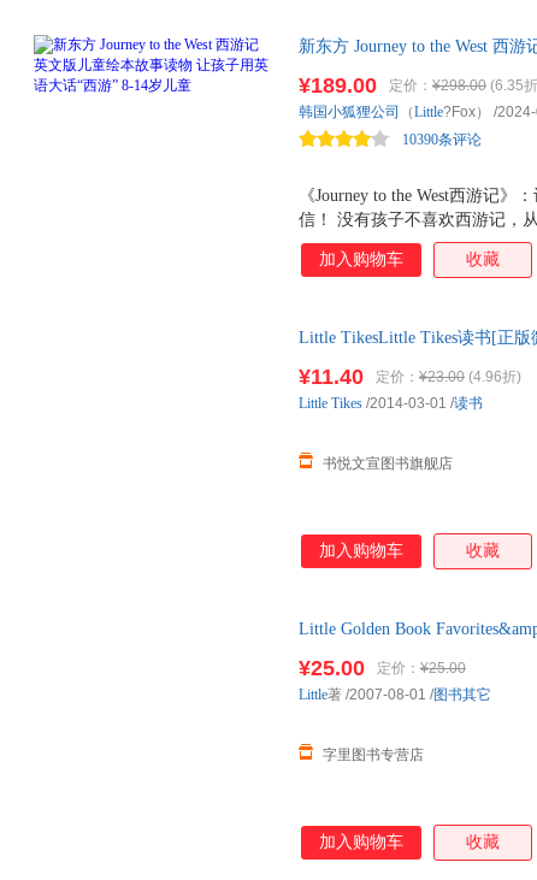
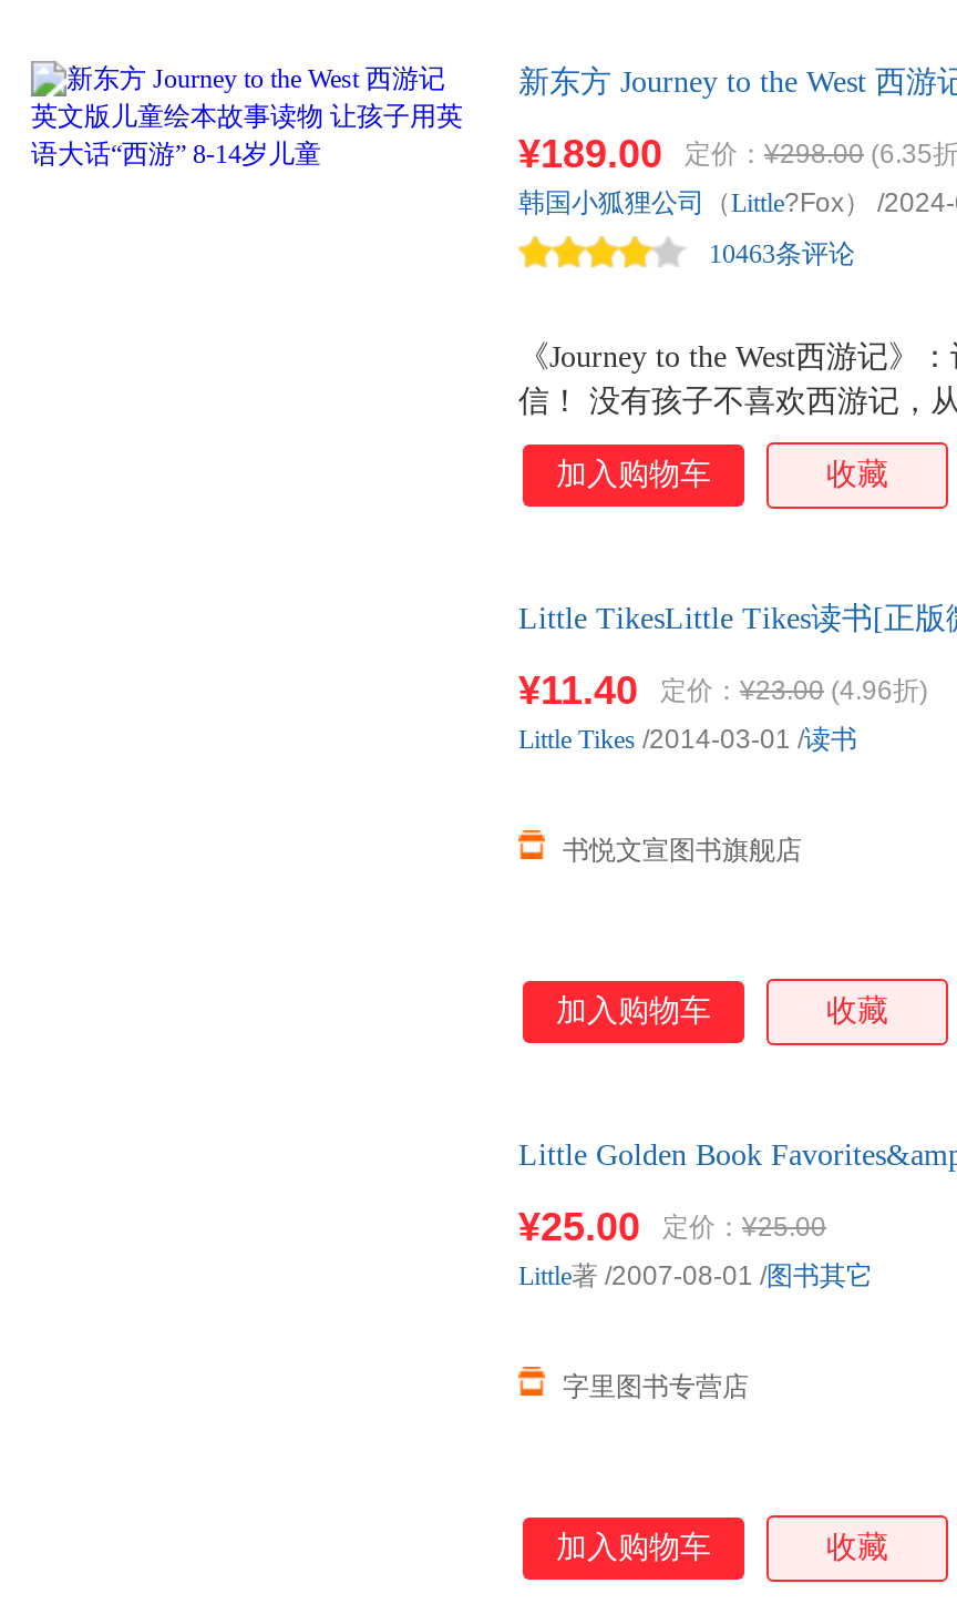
[402,131,482,148] 10390条评论 -> [709,238,855,269] 10463条评论

